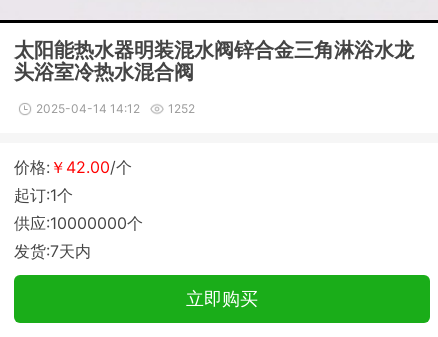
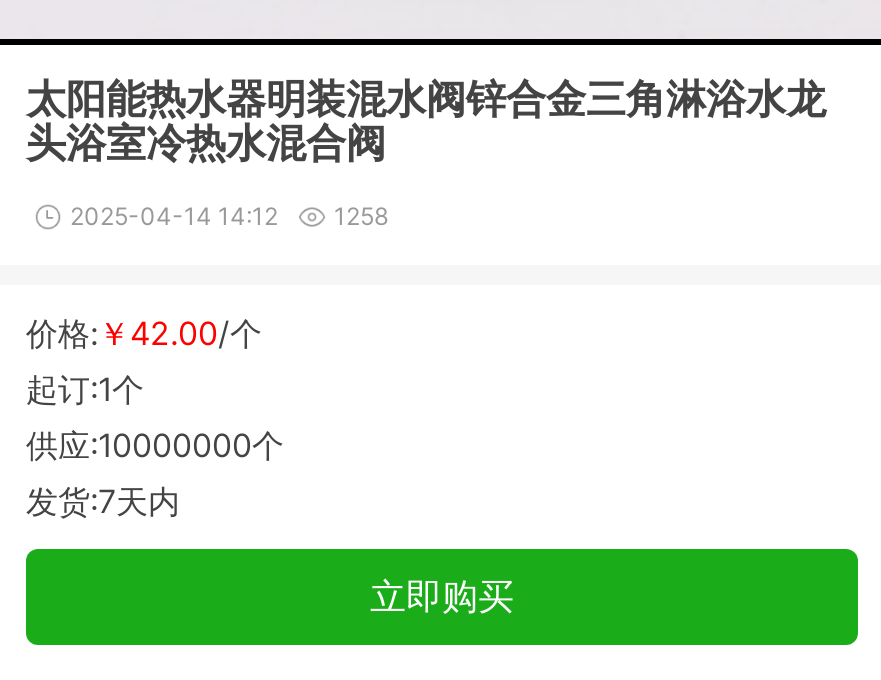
[36,101,195,116] 2025-04-14 14:12 1252 -> [70,201,388,231] 2025-04-14 14:12 1258

